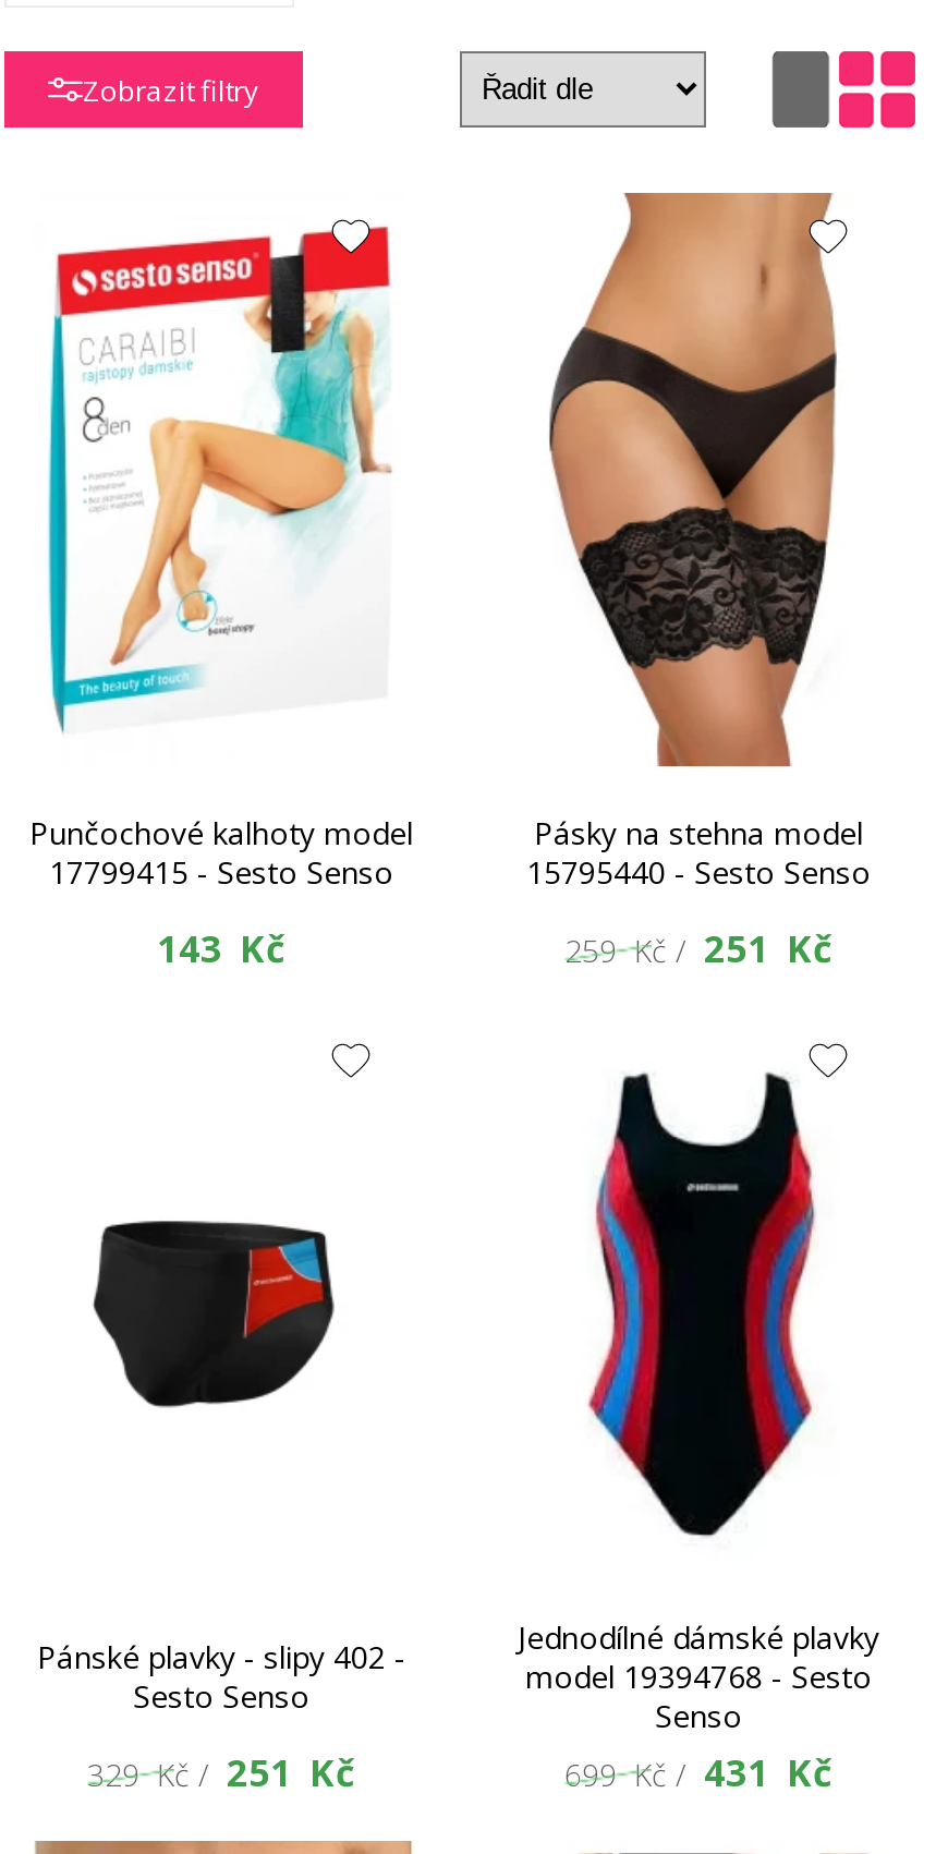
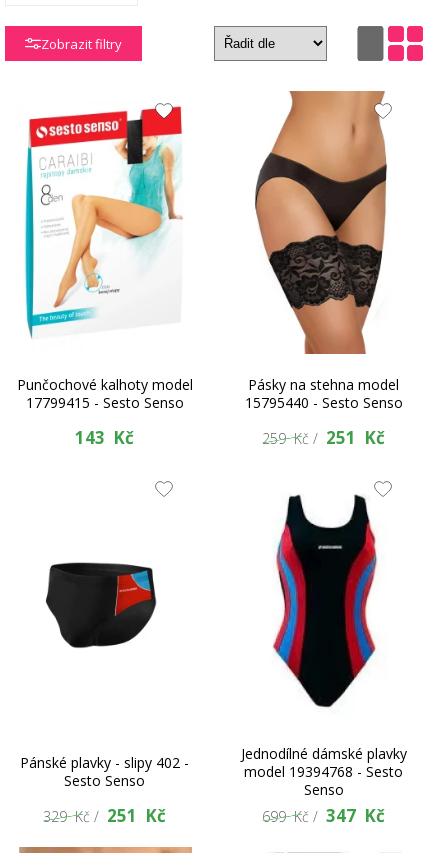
[564,1748,832,1798] 699 Kč / 431 Kč -> [262,804,385,827] 699 Kč / 347 Kč

